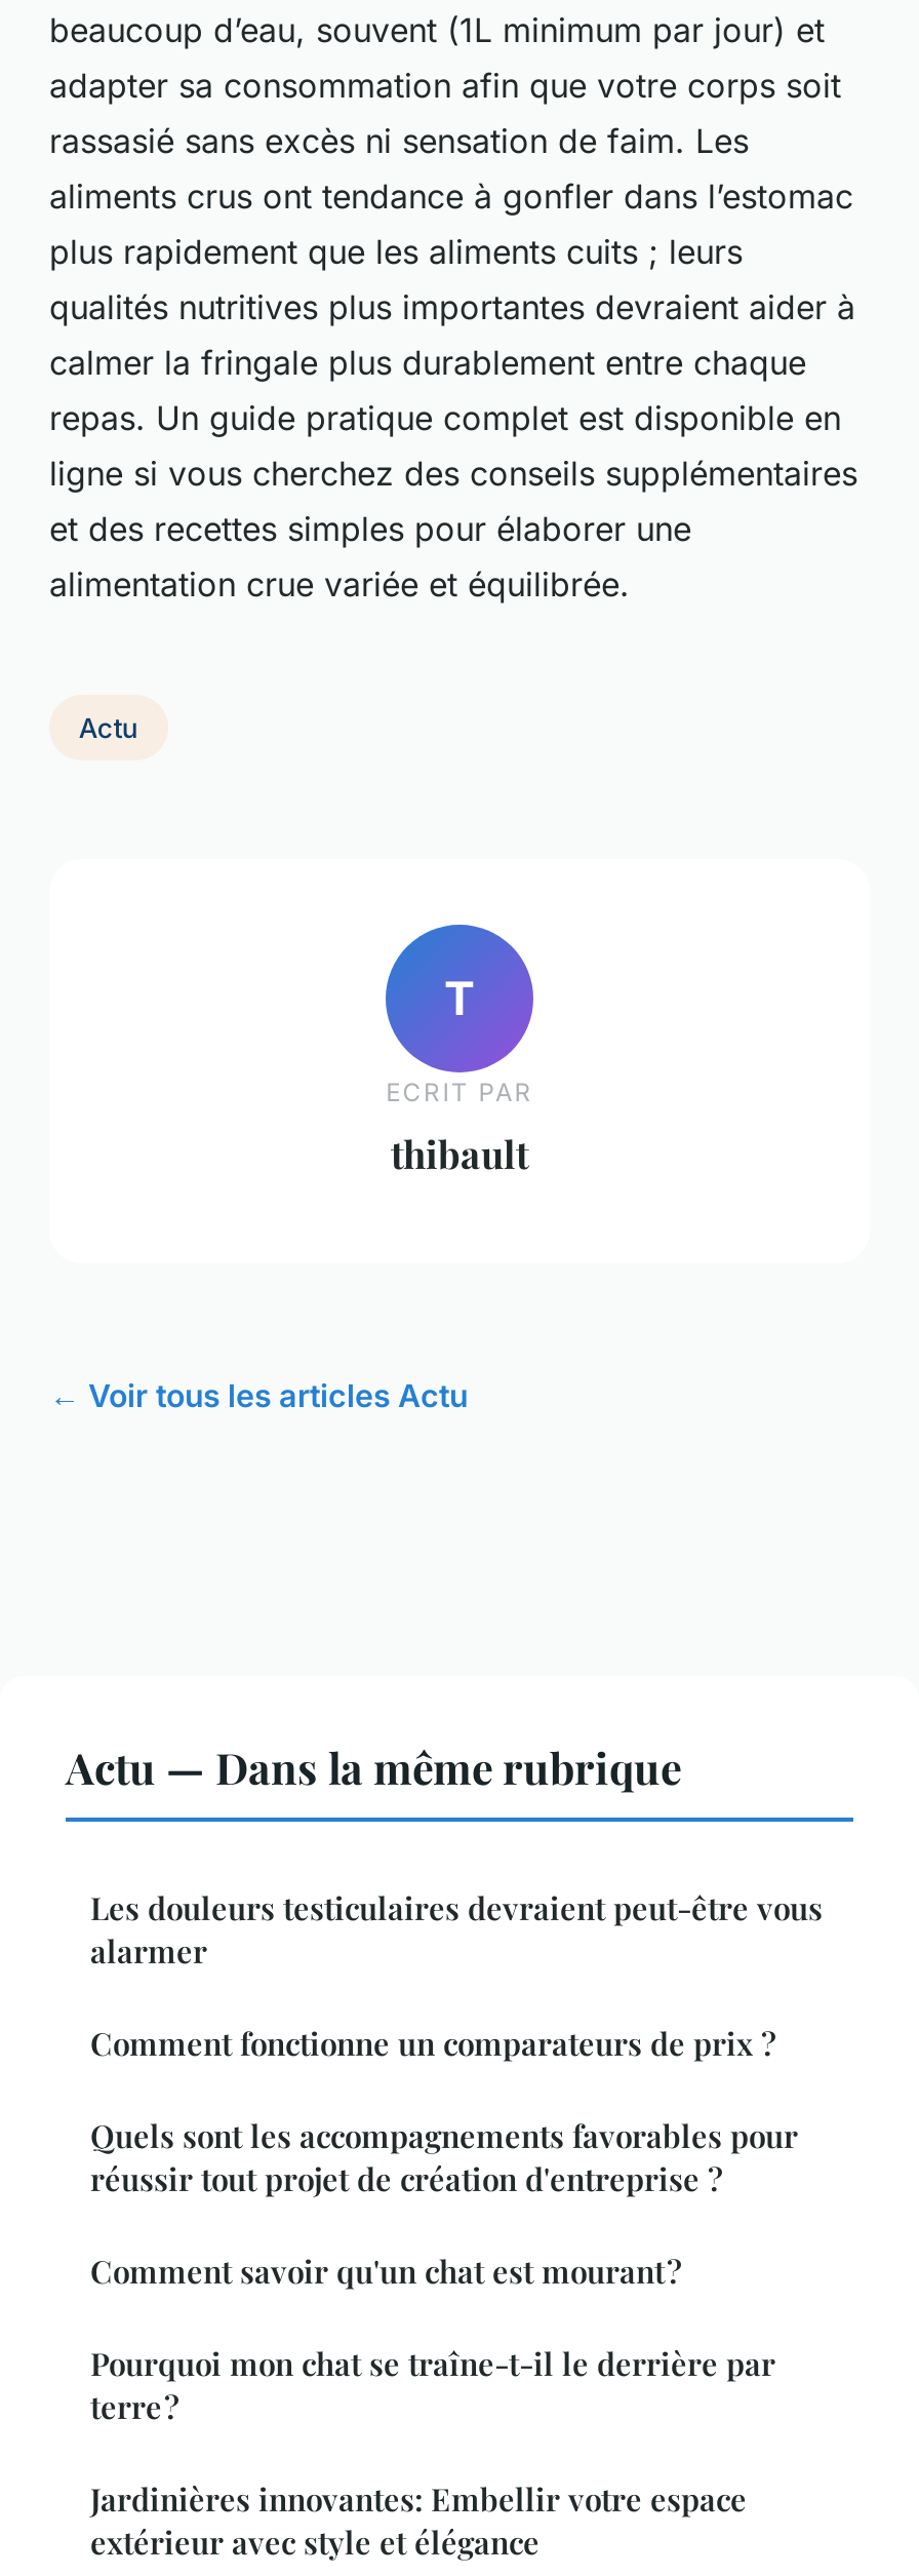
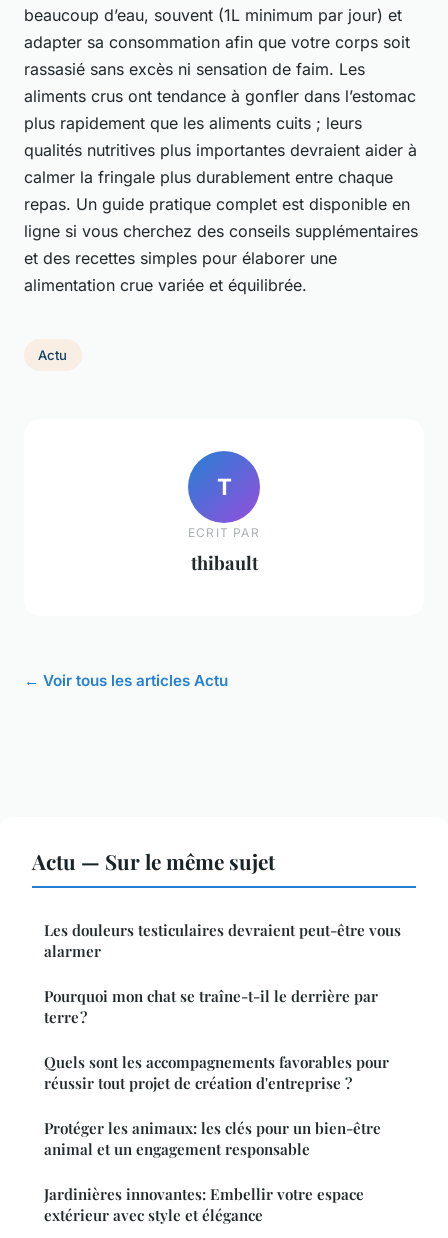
[66,1738,681,1795] Actu — Dans la même rubrique -> [32,847,275,875] Actu — Sur le même sujet
[90,2023,775,2292] Comment fonctionne un comparateurs de prix ? | Comment savoir qu'un chat est mourant ? -> none
moved [90,2116,798,2200] -> [44,1052,389,1093]: Quels sont les accompagnements favorables pour | réussir tout projet de création d'entreprise ?
moved [90,2343,775,2428] -> [44,986,378,1027]: Pourquoi mon chat se traîne-t-il le derrière par | terre ?
none -> [44,1118,381,1159] Protéger les animaux: les clés pour un bien-être | animal et un engagement responsable

